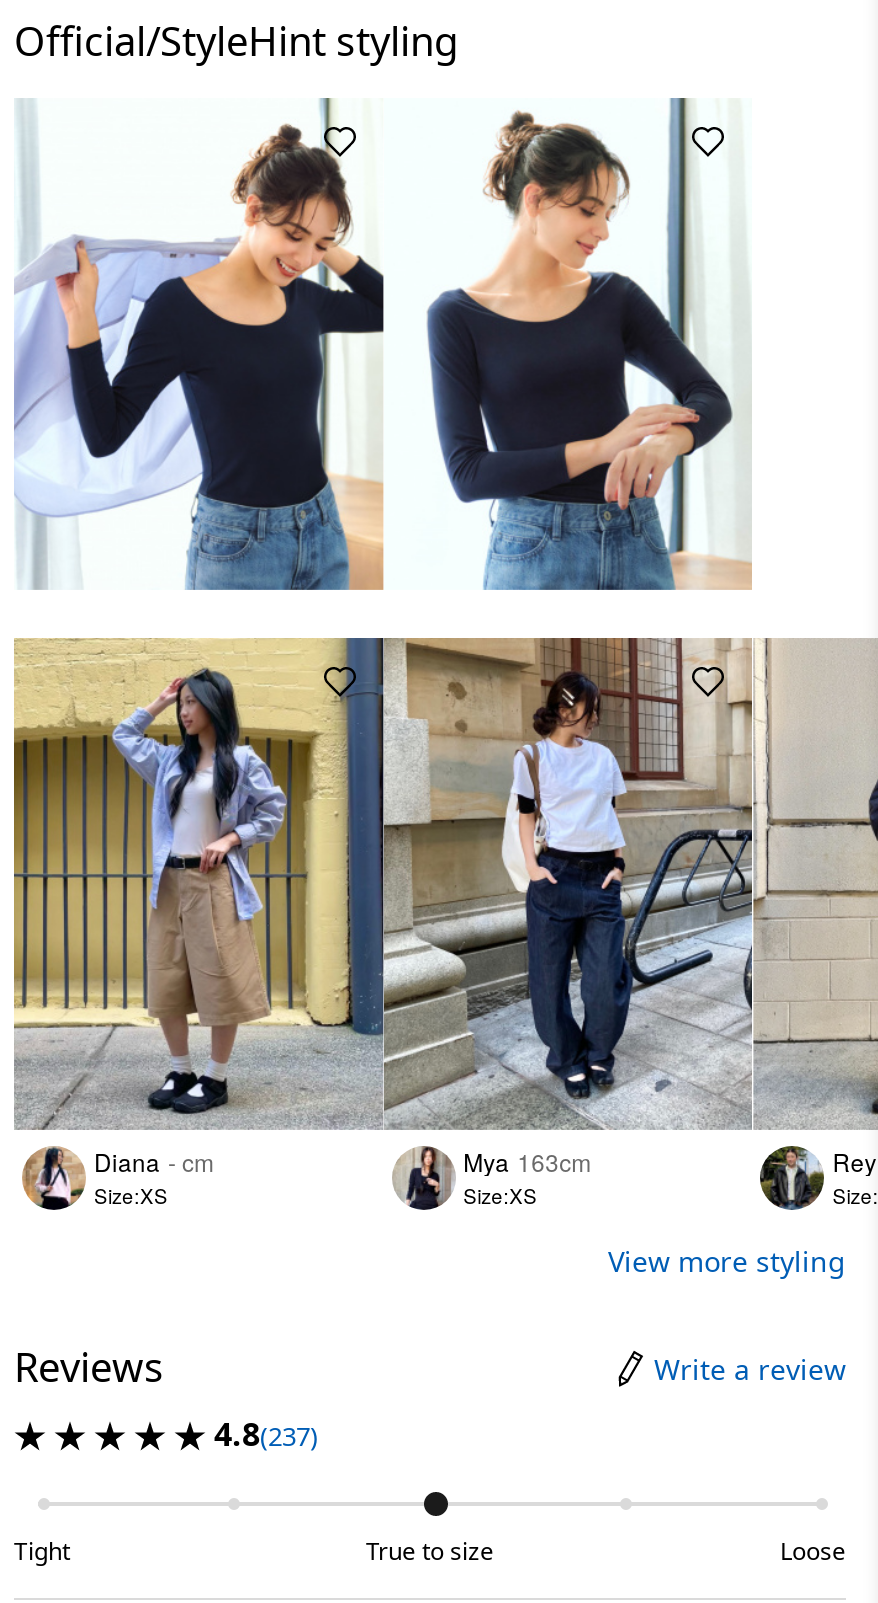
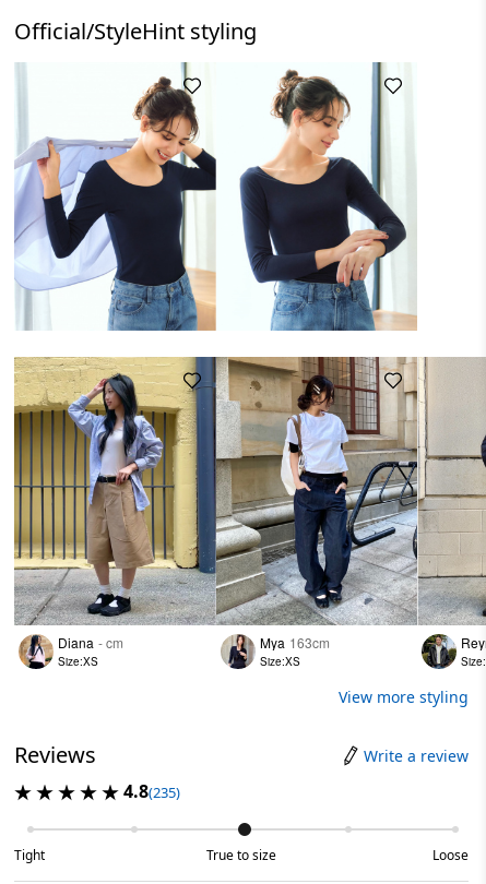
[214,1413,318,1457] 4.8(237) -> [123,780,180,804] 4.8(235)

